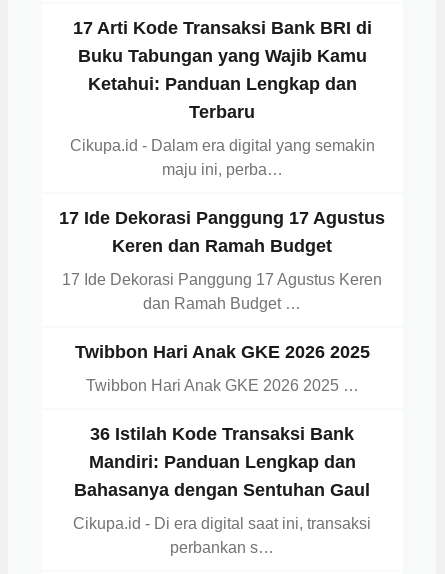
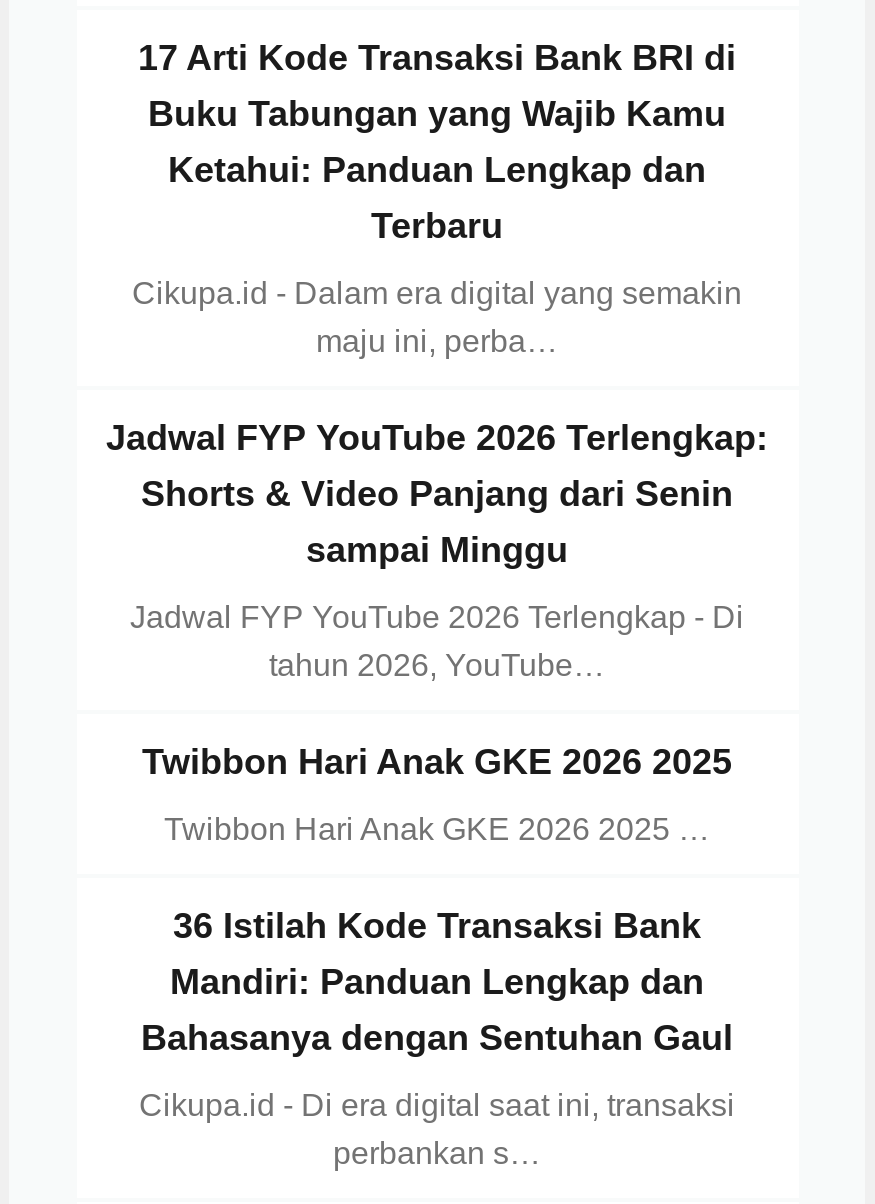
[59,208,385,256] 17 Ide Dekorasi Panggung 17 Agustus | Keren dan Ramah Budget -> [106,418,768,570] Jadwal FYP YouTube 2026 Terlengkap: | Shorts & Video Panjang dari Senin | sampai Minggu
[62,271,382,312] 17 Ide Dekorasi Panggung 17 Agustus Keren | dan Ramah Budget … -> [130,600,744,682] Jadwal FYP YouTube 2026 Terlengkap - Di | tahun 2026, YouTube…

